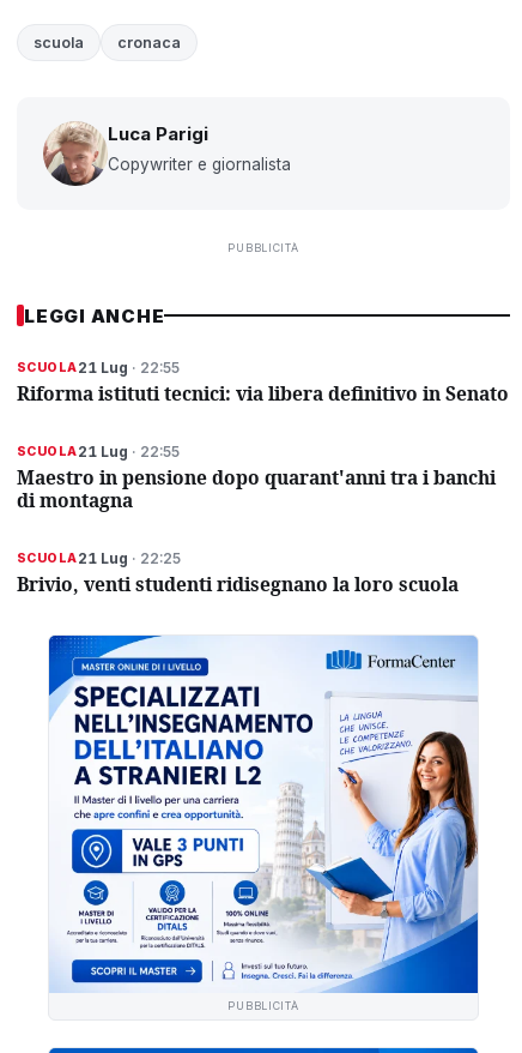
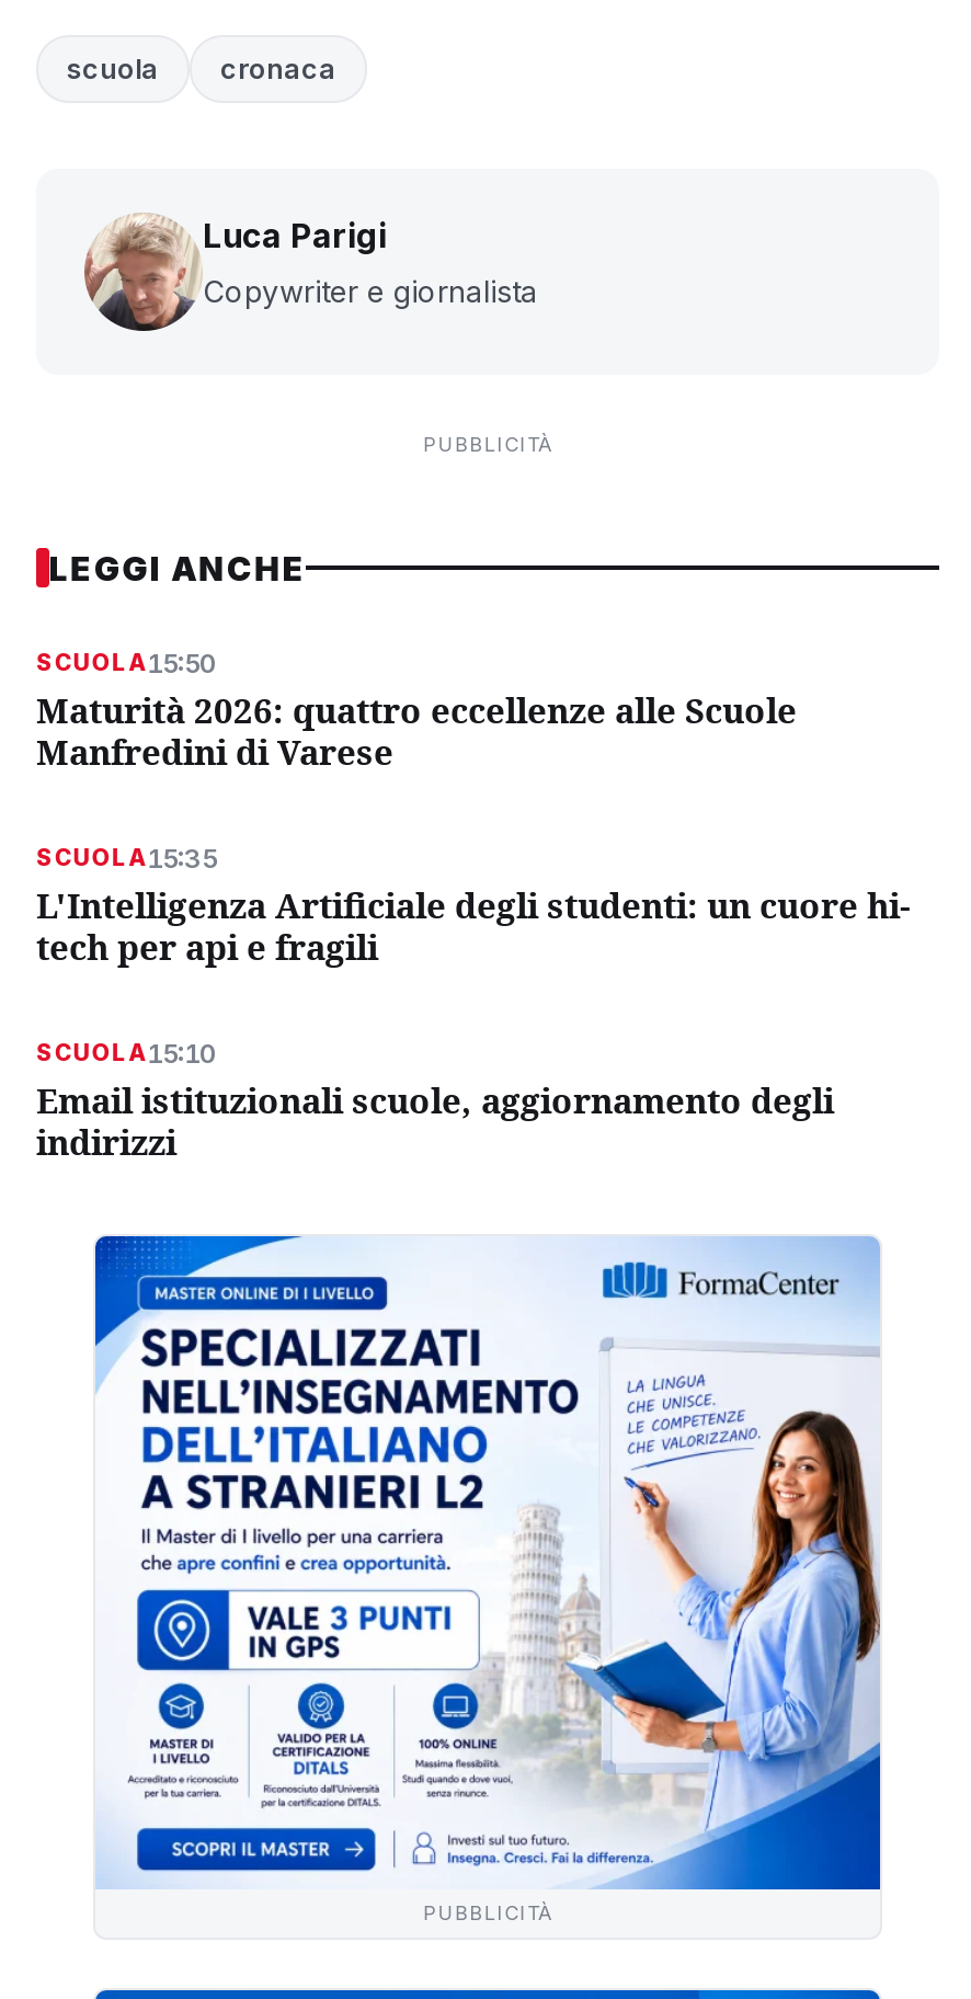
[17,358,509,406] SCUOLA21 Lug · 22:55 | Riforma istituti tecnici: via libera definitivo in Senato -> [36,646,797,776] SCUOLA15:50 | Maturità 2026: quattro eccellenze alle Scuole | Manfredini di Varese
[17,442,496,513] SCUOLA21 Lug · 22:55 | Maestro in pensione dopo quarant'anni tra i banchi | di montagna -> [36,841,911,971] SCUOLA15:35 | L'Intelligenza Artificiale degli studenti: un cuore hi- | tech per api e fragili
[17,549,459,597] SCUOLA21 Lug · 22:25 | Brivio, venti studenti ridisegnano la loro scuola -> [36,1037,834,1166] SCUOLA15:10 | Email istituzionali scuole, aggiornamento degli | indirizzi

